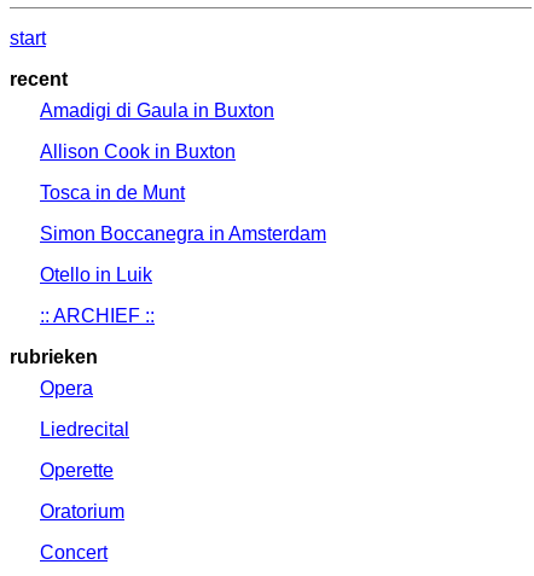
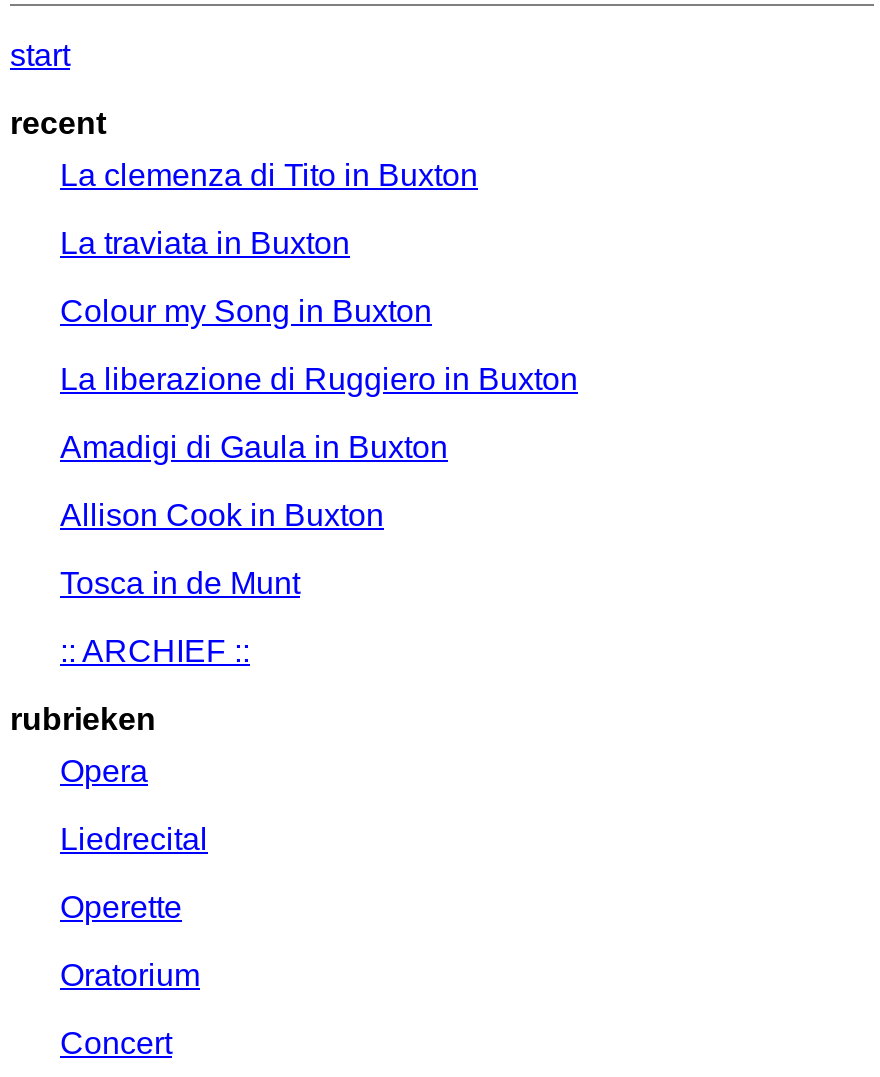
none -> [60,159,578,397] La clemenza di Tito in Buxton | La traviata in Buxton | Colour my Song in Buxton | La liberazione di Ruggiero in Buxton
moved [40,101,274,203] -> [60,431,448,601]: Amadigi di Gaula in Buxton | Allison Cook in Buxton | Tosca in de Munt
[40,224,326,285] Simon Boccanegra in Amsterdam | Otello in Luik -> none

